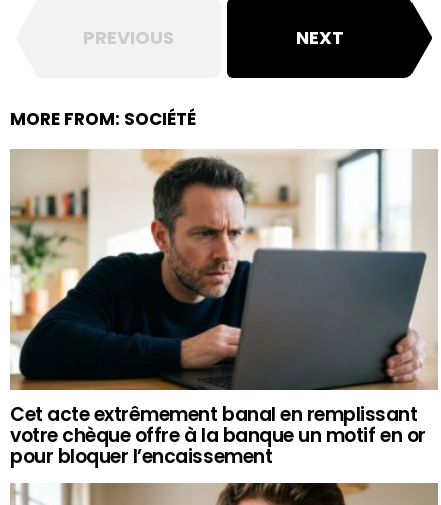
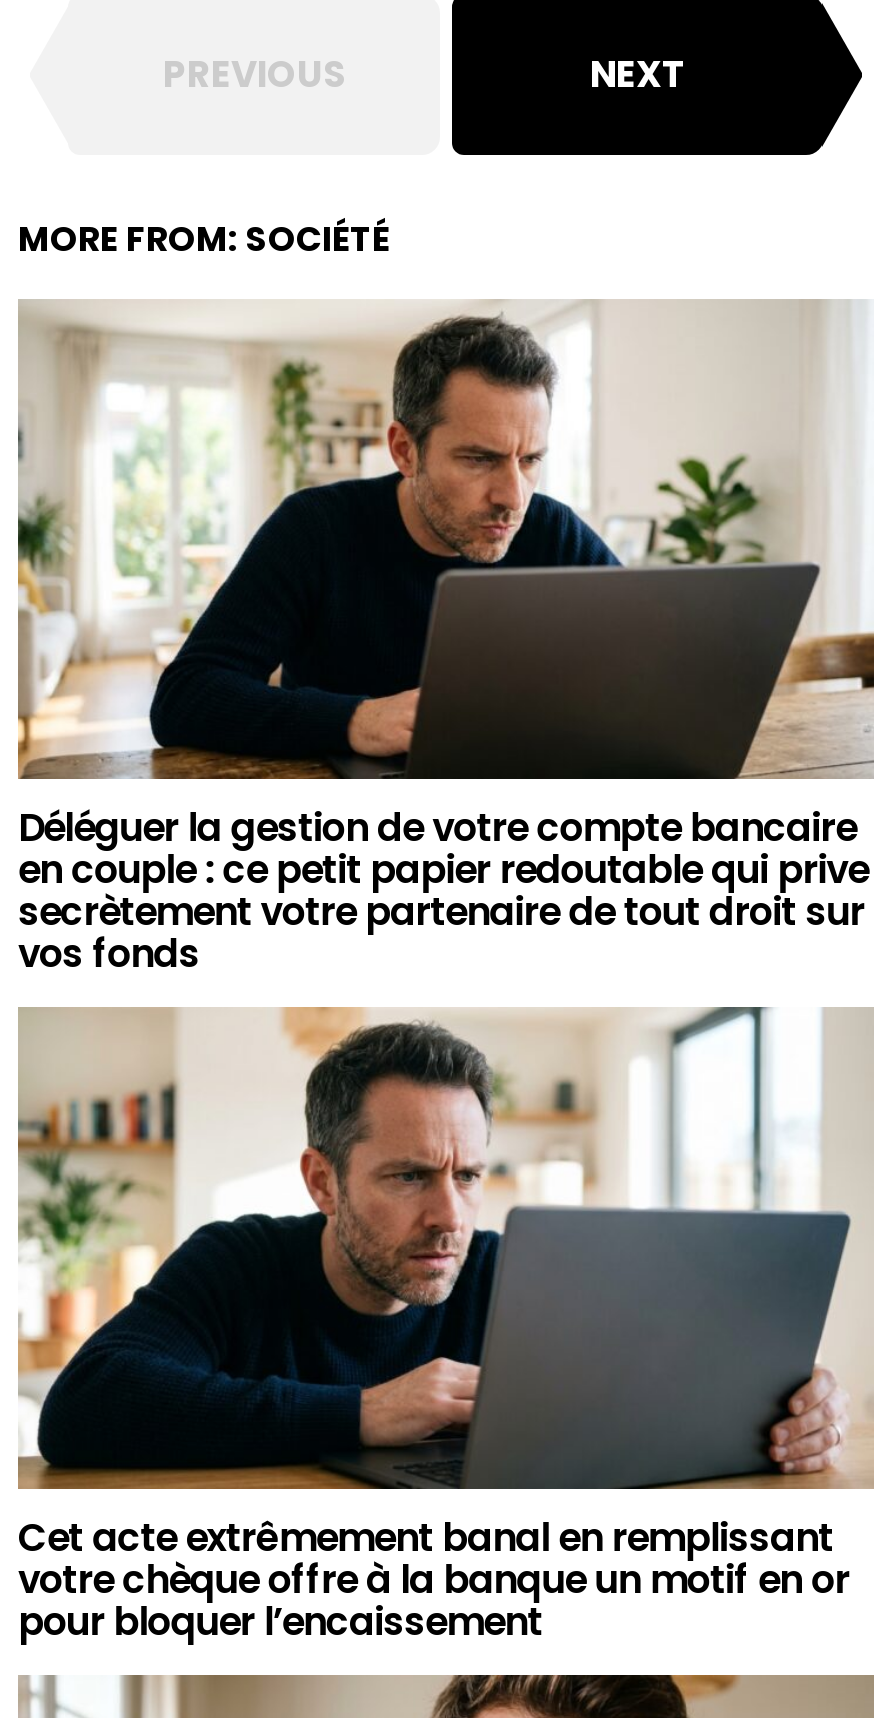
none -> [16,298,876,981] [image] | Déléguer la gestion de votre compte bancaire | en couple : ce petit papier redoutable qui prive | secrètement votre partenaire de tout droit sur | vos fonds

